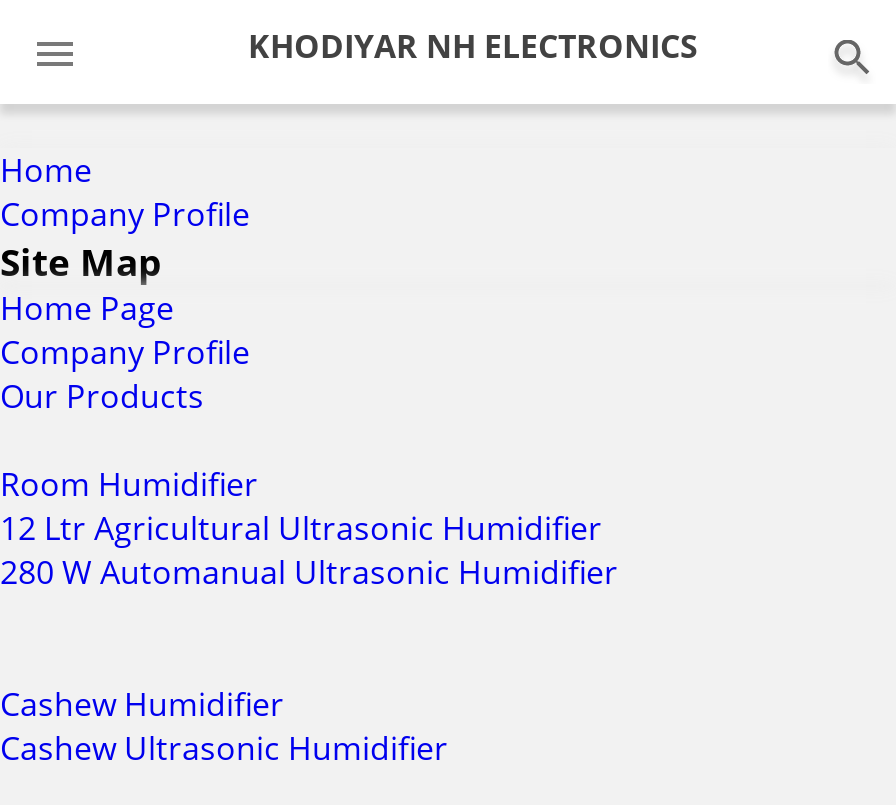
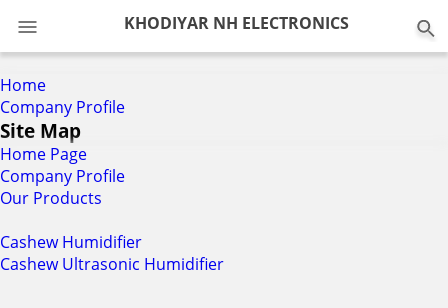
[0,462,618,594] Room Humidifier | 12 Ltr Agricultural Ultrasonic Humidifier | 280 W Automanual Ultrasonic Humidifier -> none

